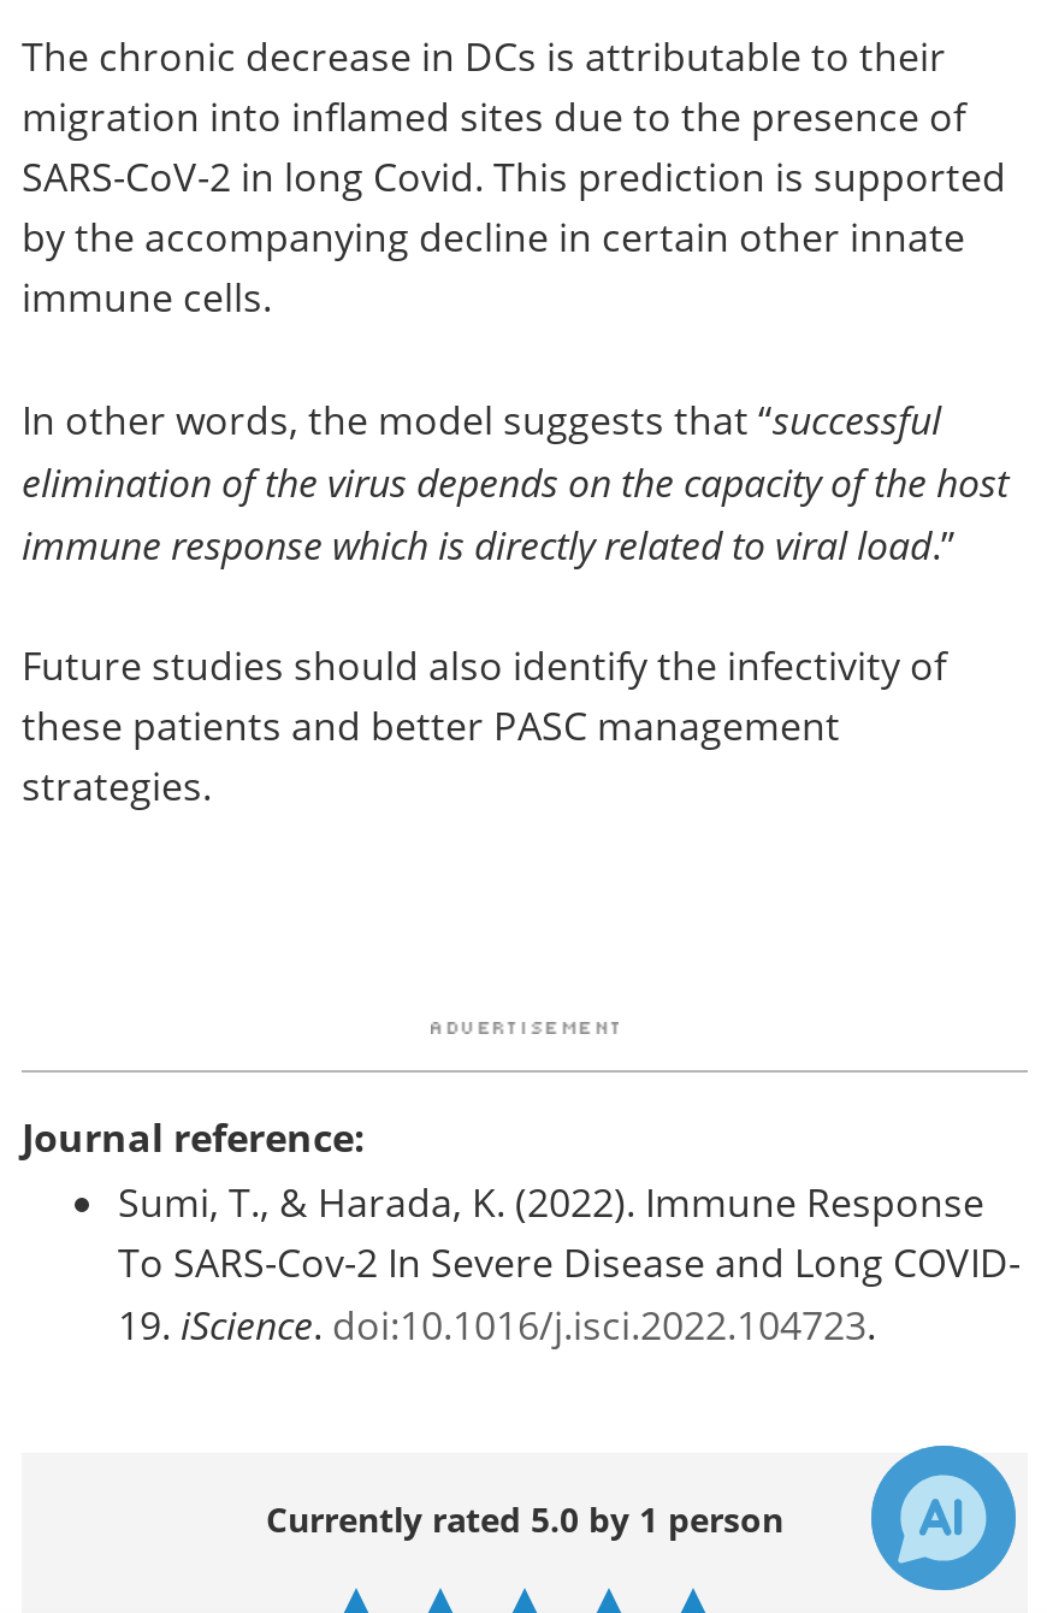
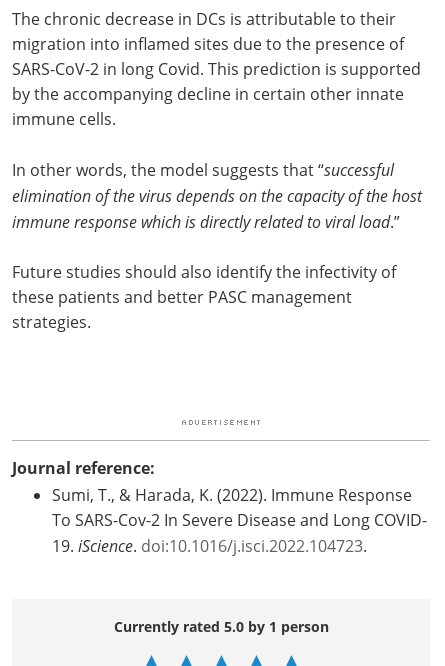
[869,1442,1018,1594] [image] -> none

